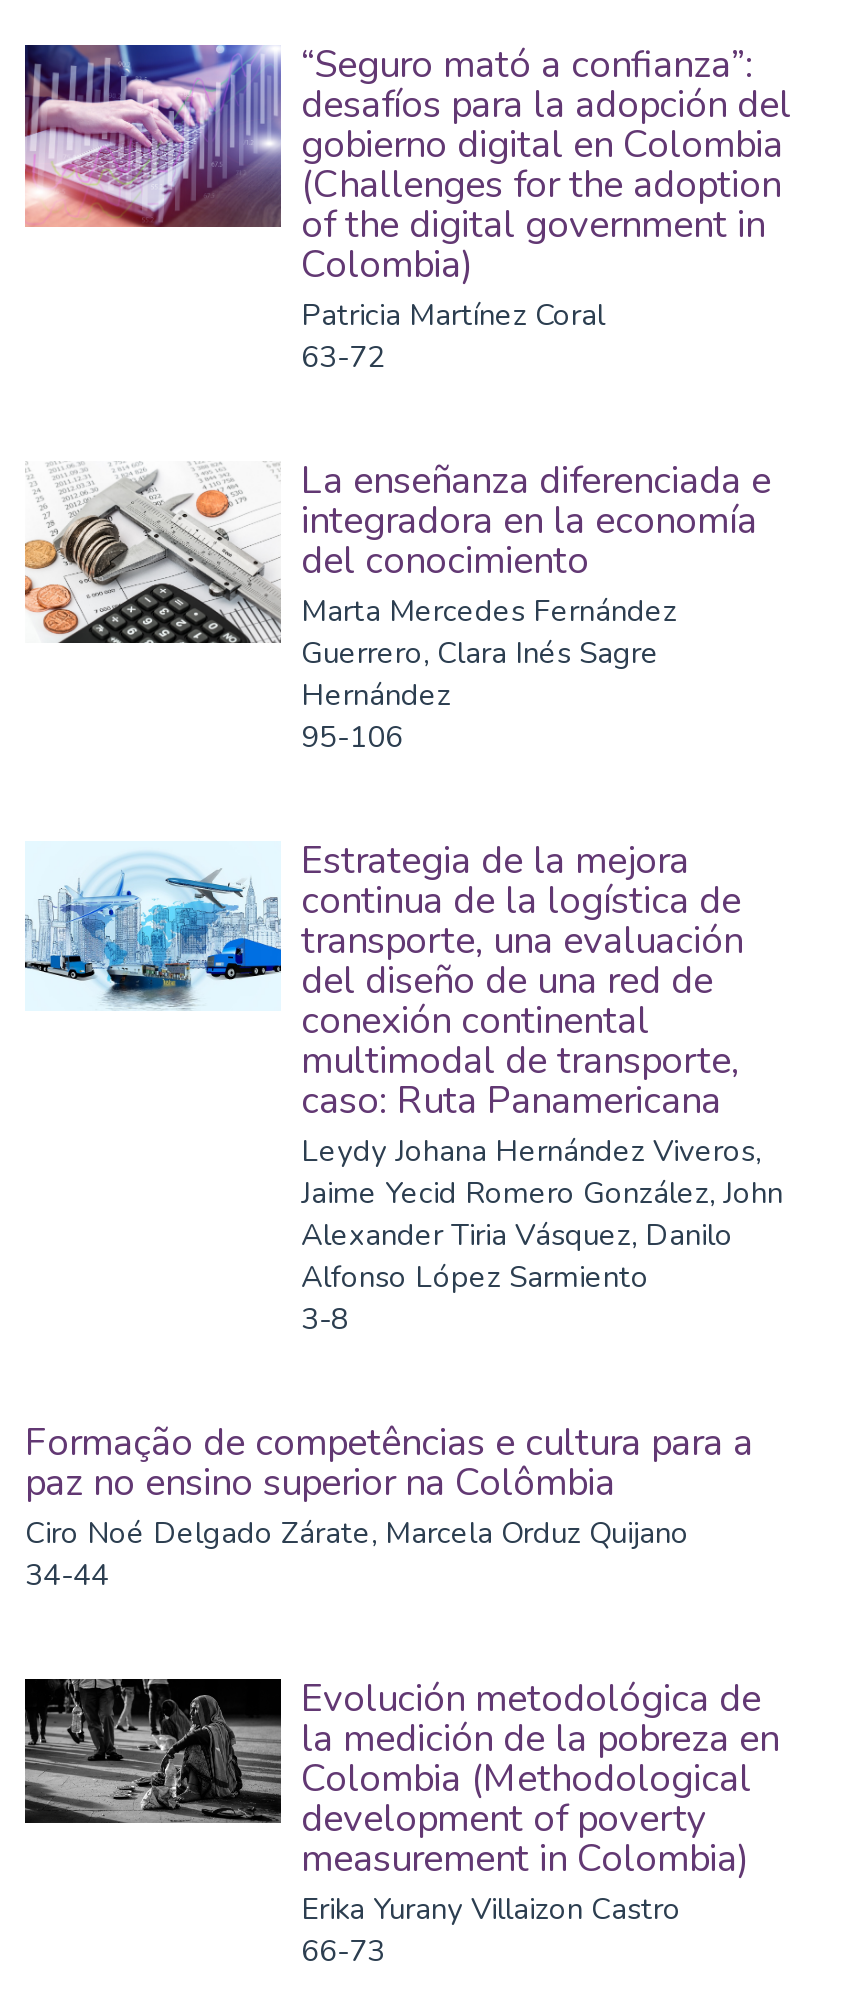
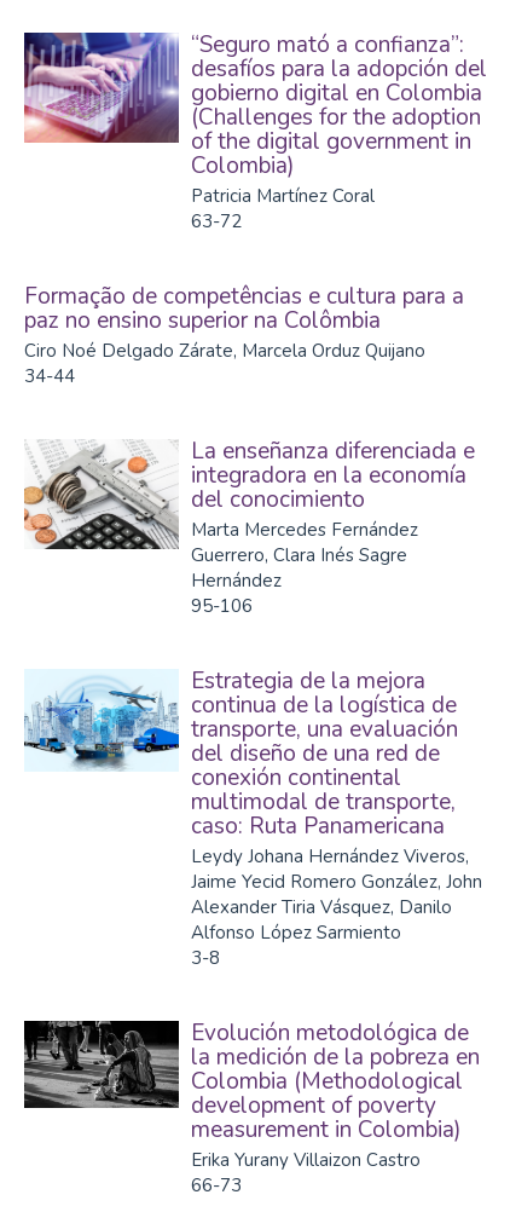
moved [21,455,783,1339] -> [22,435,482,970]: [image] | La enseñanza diferenciada e | integradora en la economía | ... | Alfonso López Sarmiento | 3-8
moved [25,1417,753,1595] -> [24,281,464,388]: Formação de competências e cultura para a | paz no ensino superior na Colômbia | Ciro Noé Delgado Zárate, Marcela Orduz Quijano | 34-44

